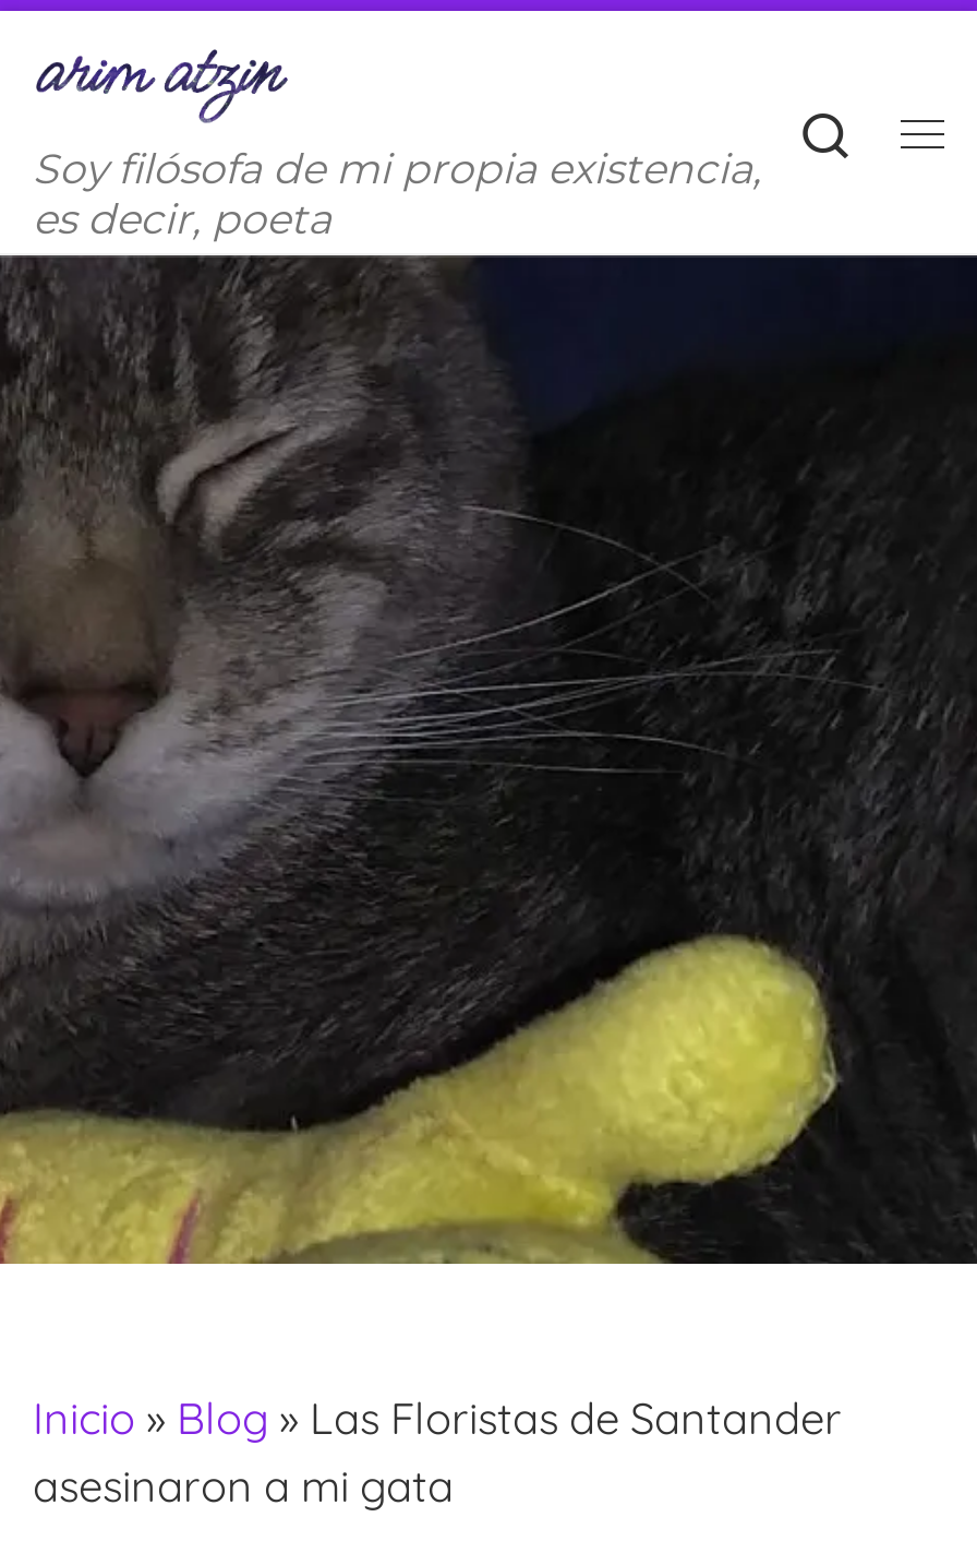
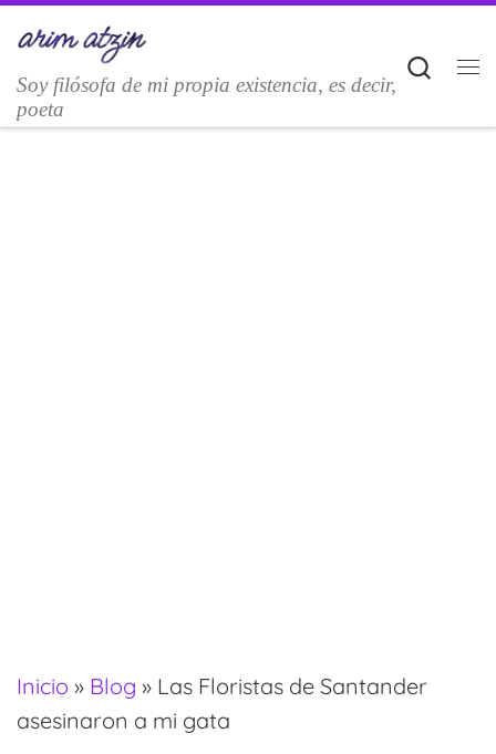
[7,253,970,1266] [image] -> none

